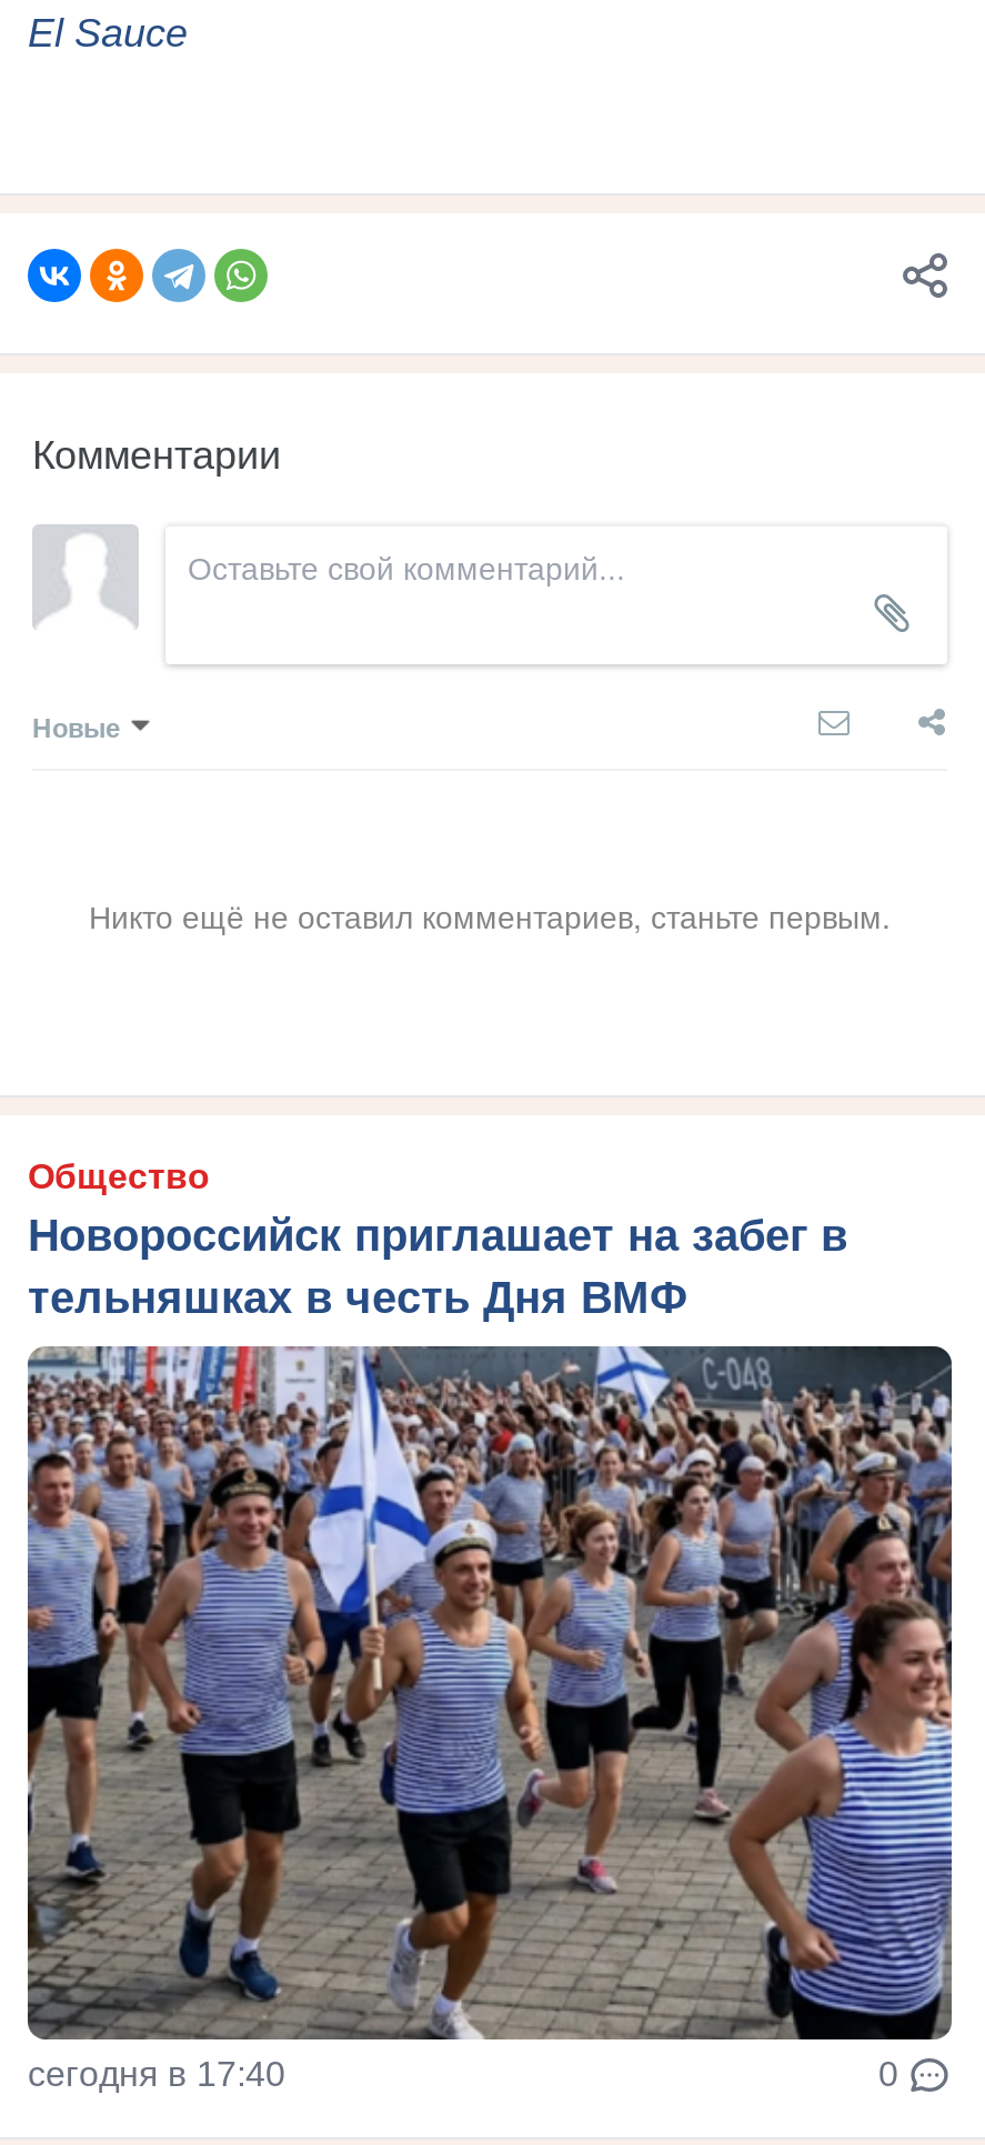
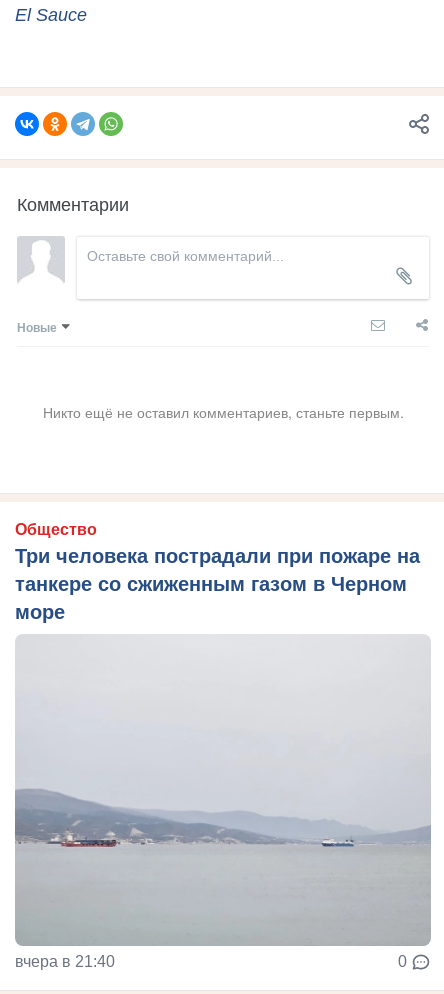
[28,1210,847,1321] Новороссийск приглашает на забег в | тельняшках в честь Дня ВМФ -> [15,545,420,623] Три человека пострадали при пожаре на | танкере со сжиженным газом в Черном | море
[26,1344,954,2092] [image] | сегодня в 17:40 -> [14,634,432,970] [image] | вчера в 21:40

